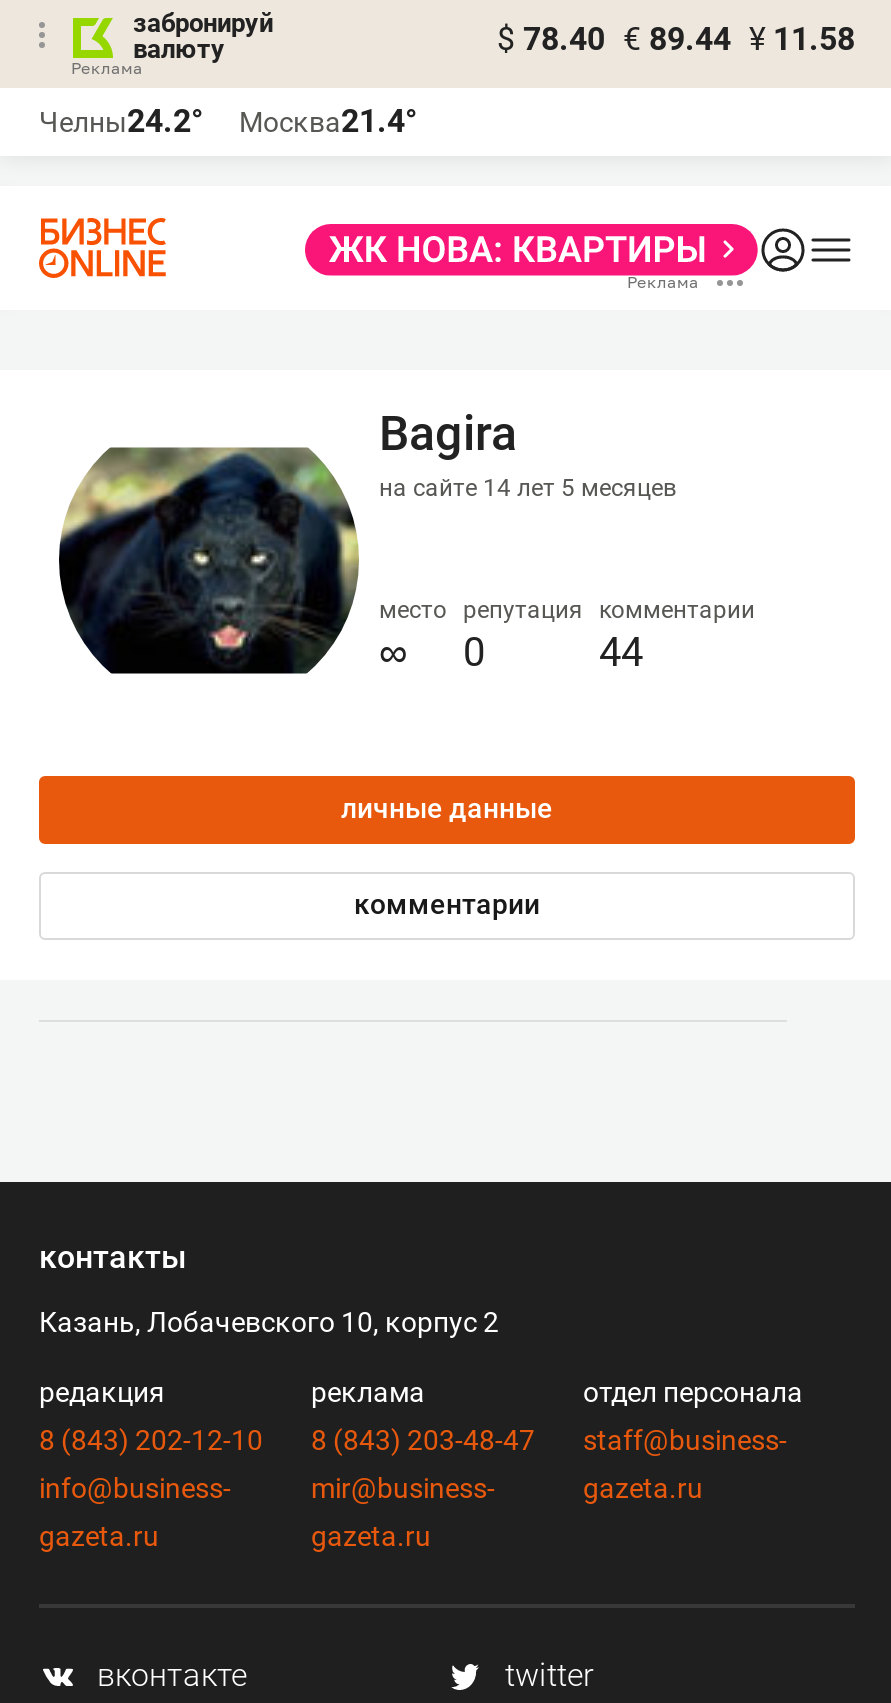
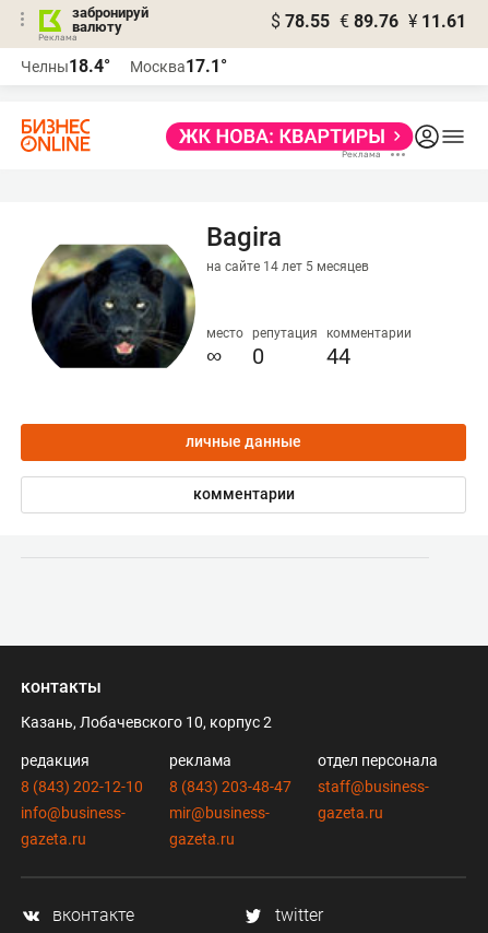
[497,20,855,58] $ 78.40 € 89.44 ¥ 11.58 -> [271,11,466,32] $ 78.55 € 89.76 ¥ 11.61
[39,102,203,140] Челны24.2° -> [21,56,110,76] Челны18.4°
[239,102,417,140] Москва21.4° -> [130,56,227,76] Москва17.1°

